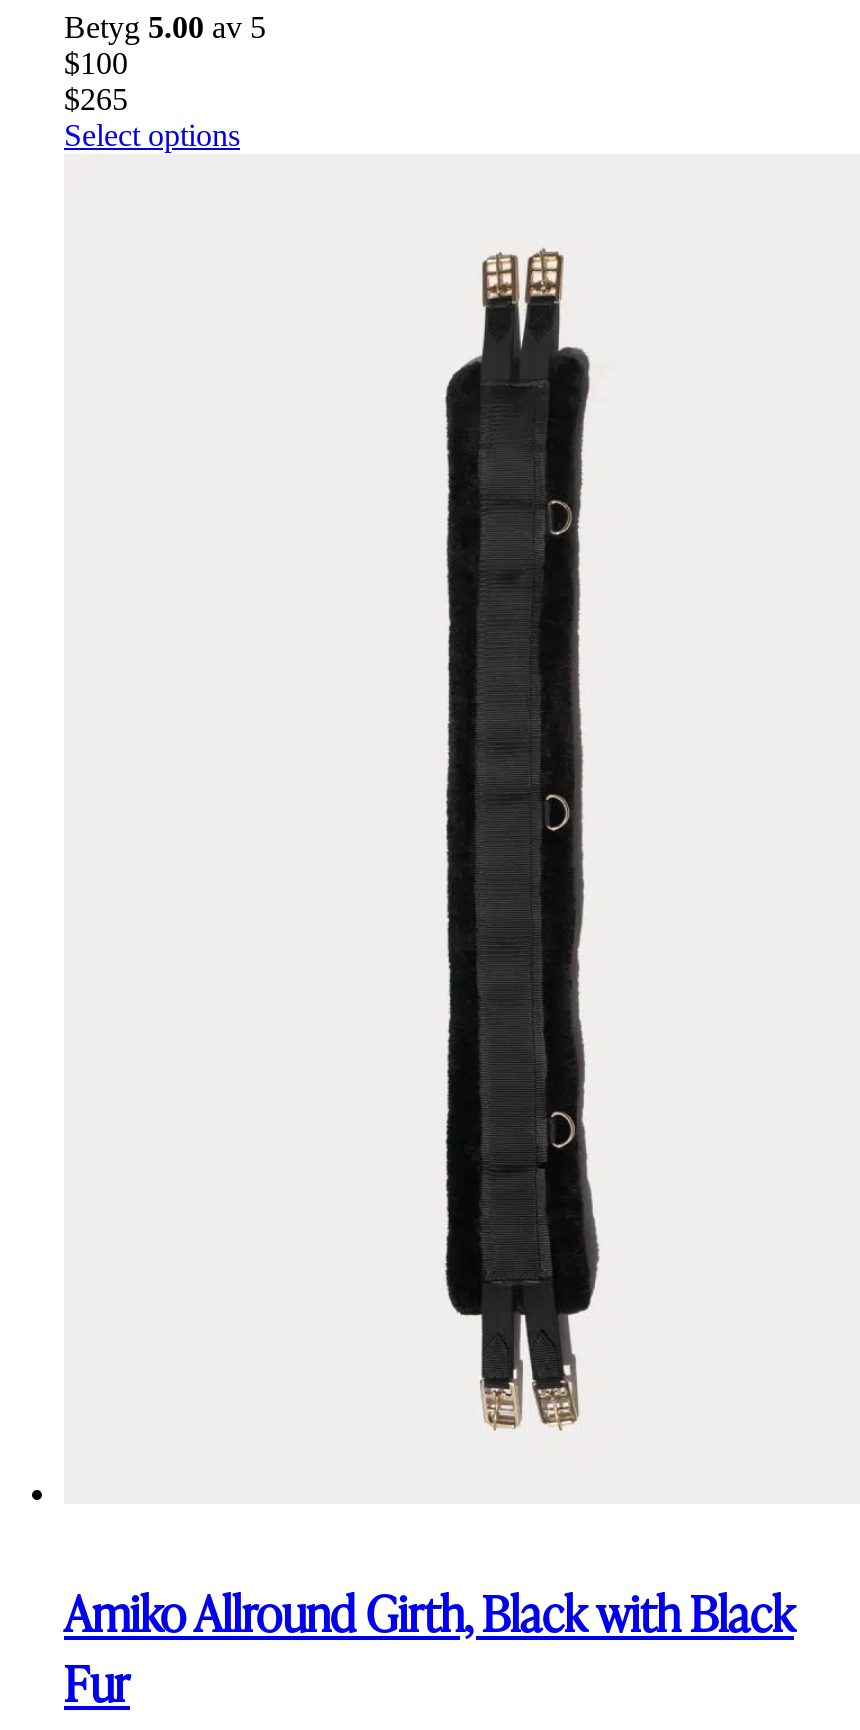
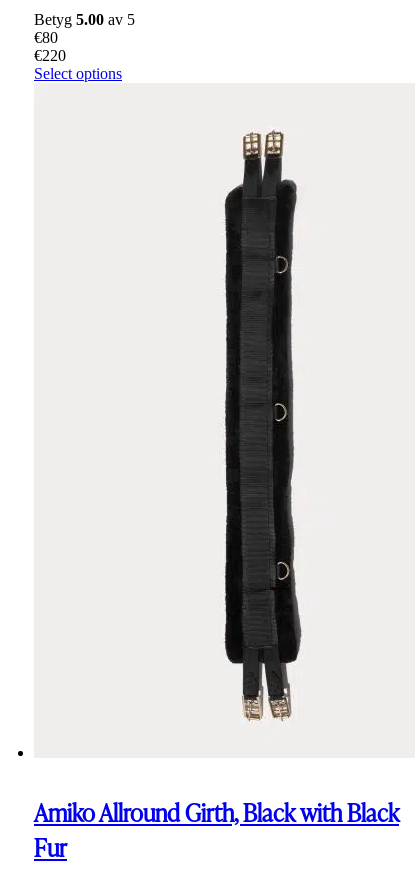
[64,46,128,80] $100 -> [34,29,58,46] €80
[64,82,128,116] $265 -> [34,47,66,64] €220

